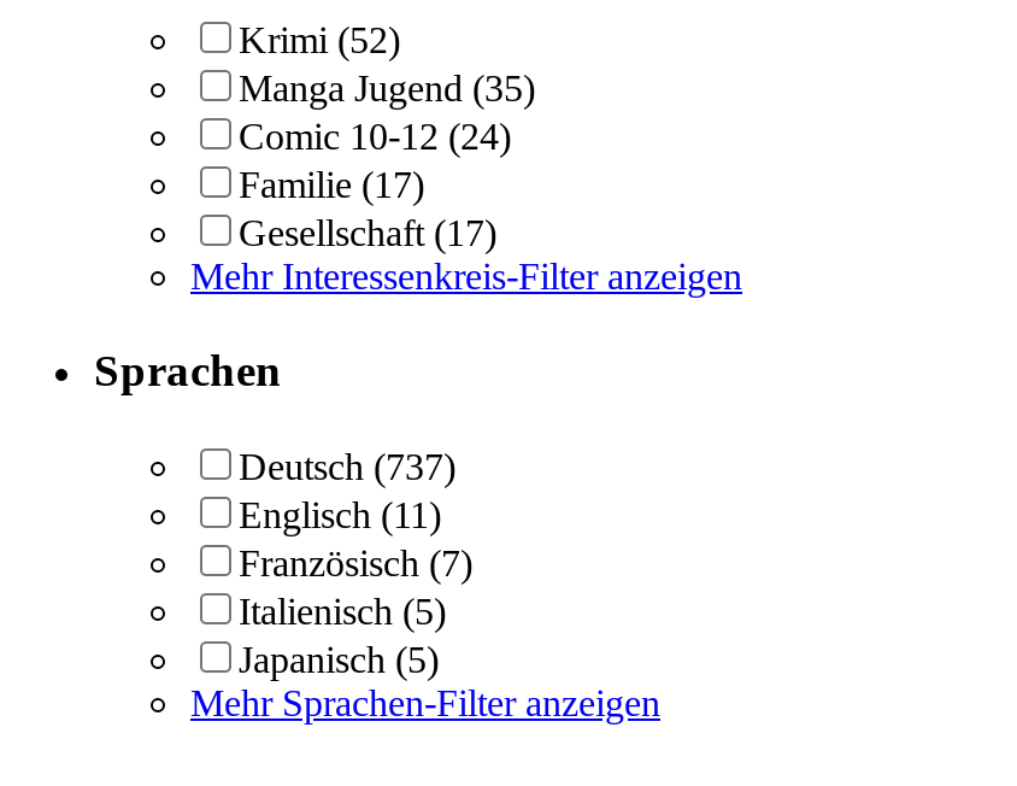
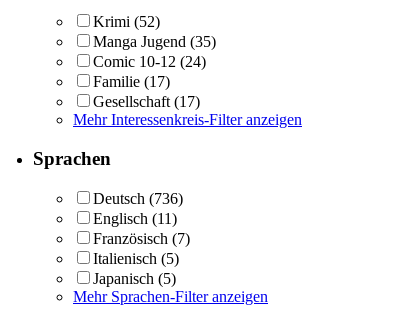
[239,447,455,488] Deutsch (737) -> [93,190,183,207] Deutsch (736)

